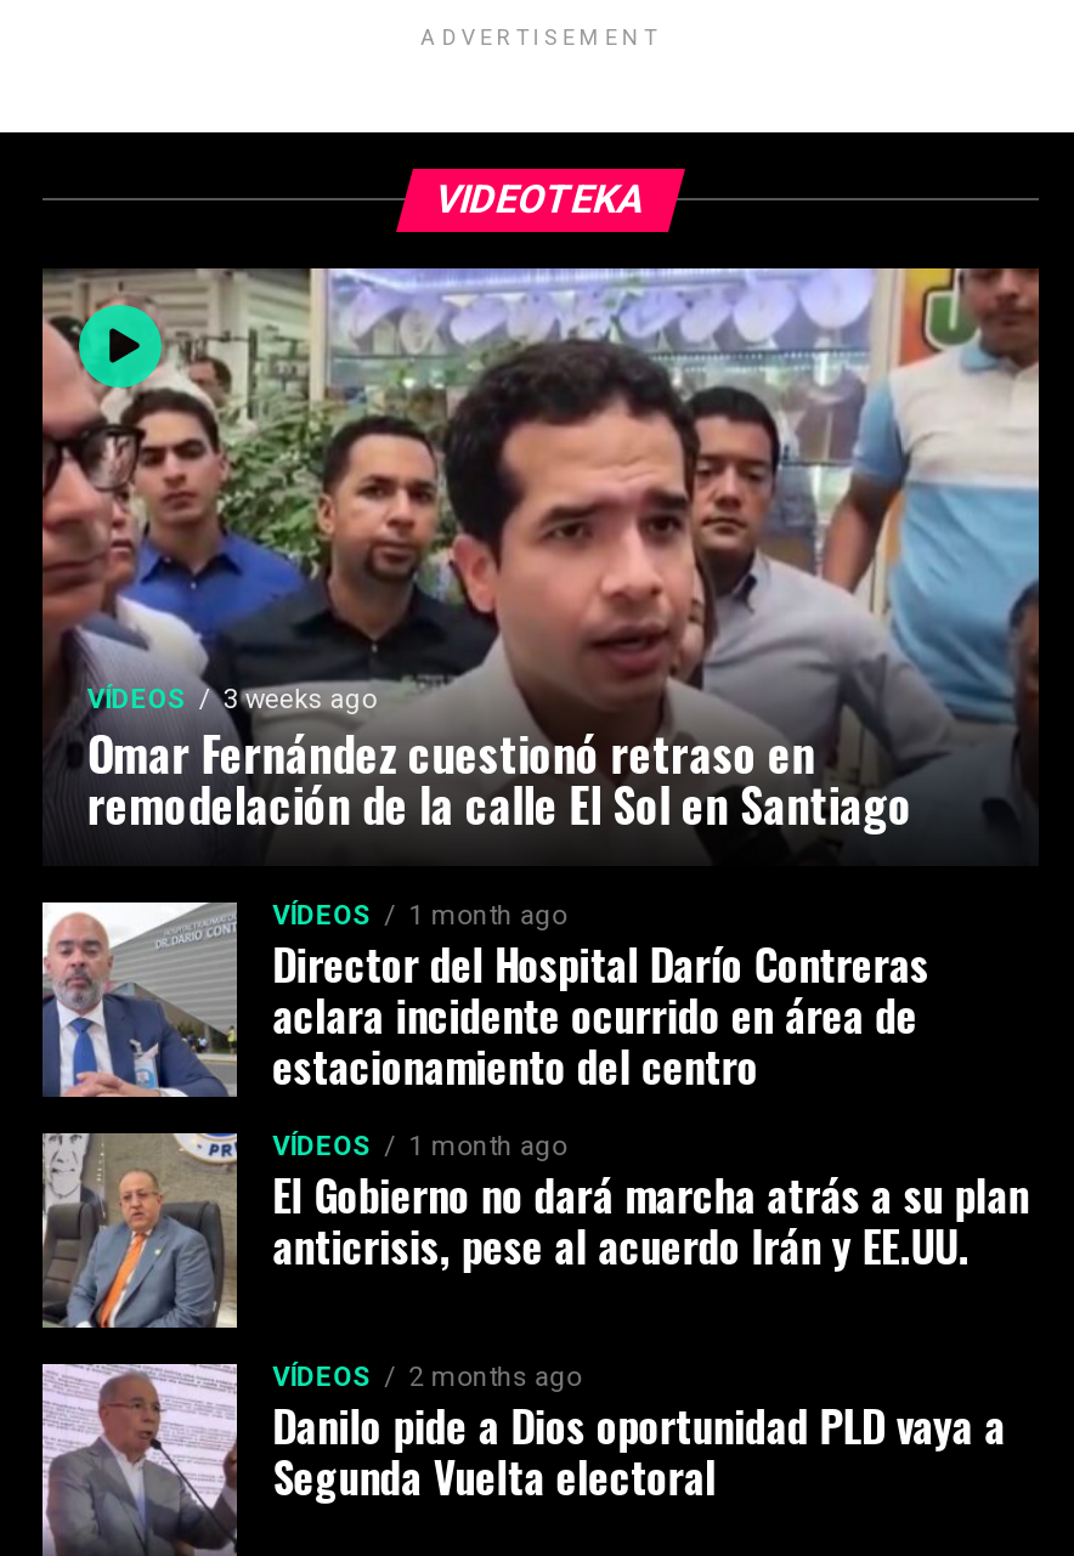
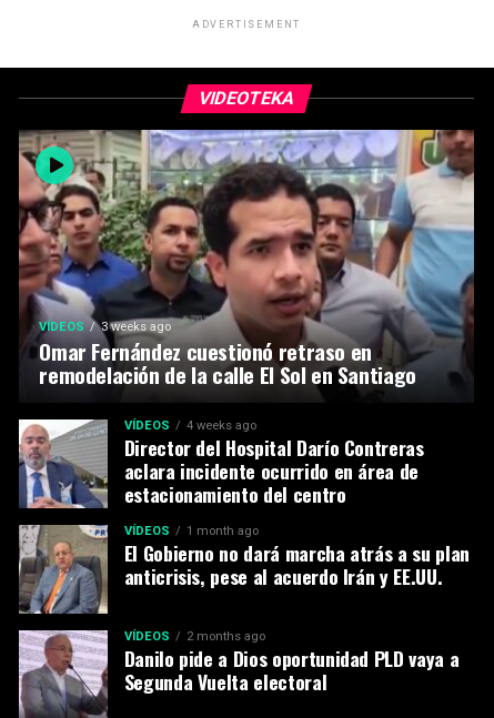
[273,901,567,932] VÍDEOS 1 month ago -> [124,419,256,433] VÍDEOS 4 weeks ago

